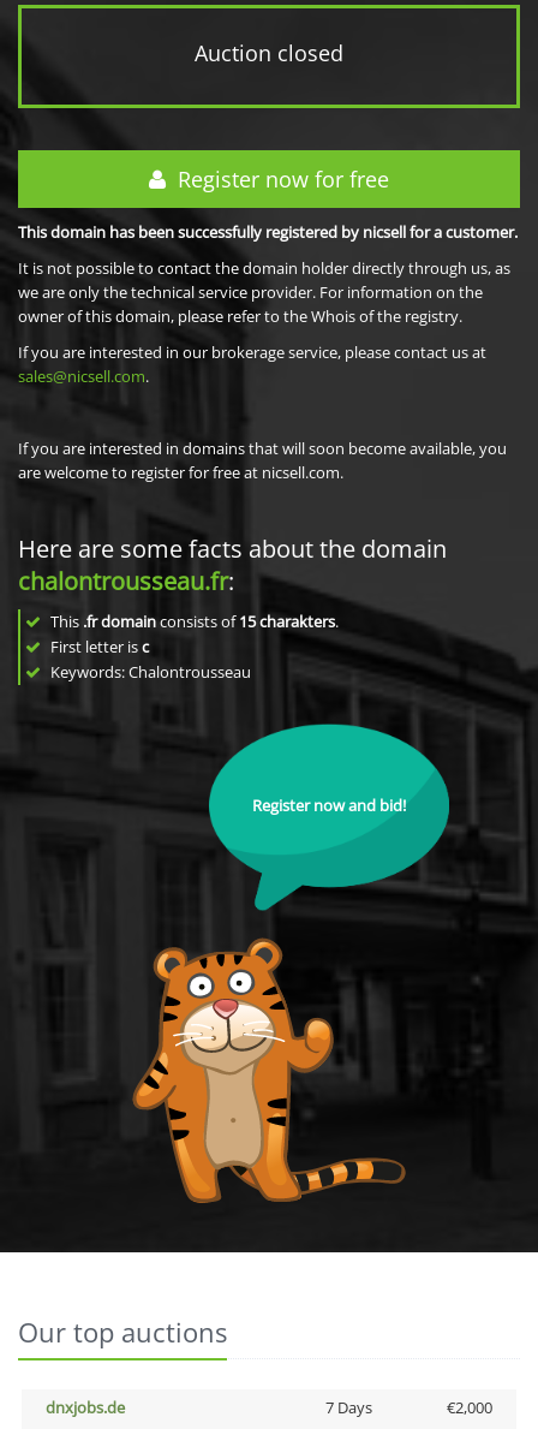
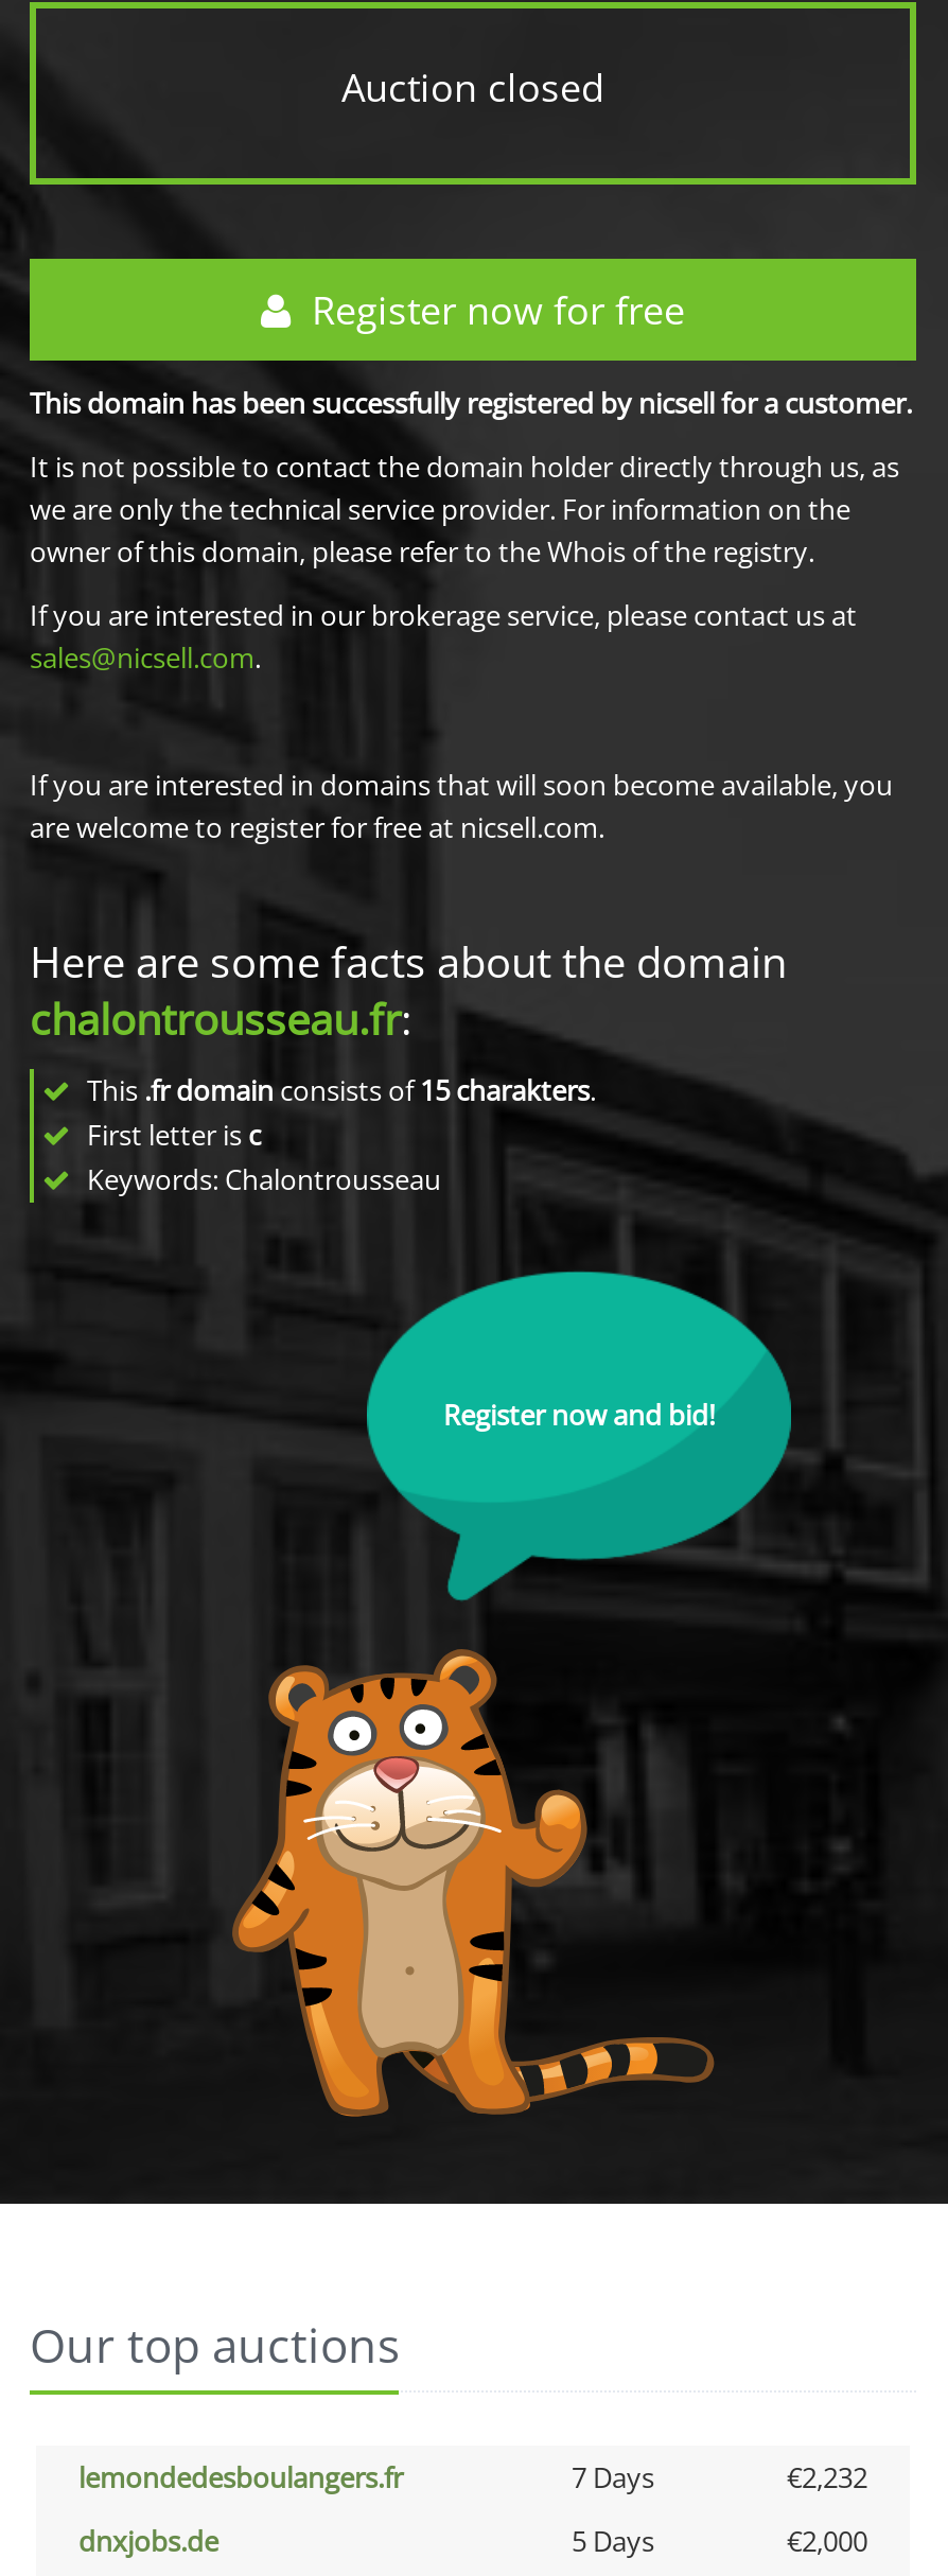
none -> [78,2458,867,2496] lemondedesboulangers.fr | 7 Days | €2,232
[325,1397,372,1418] 7 Days -> [572,2522,654,2560] 5 Days

